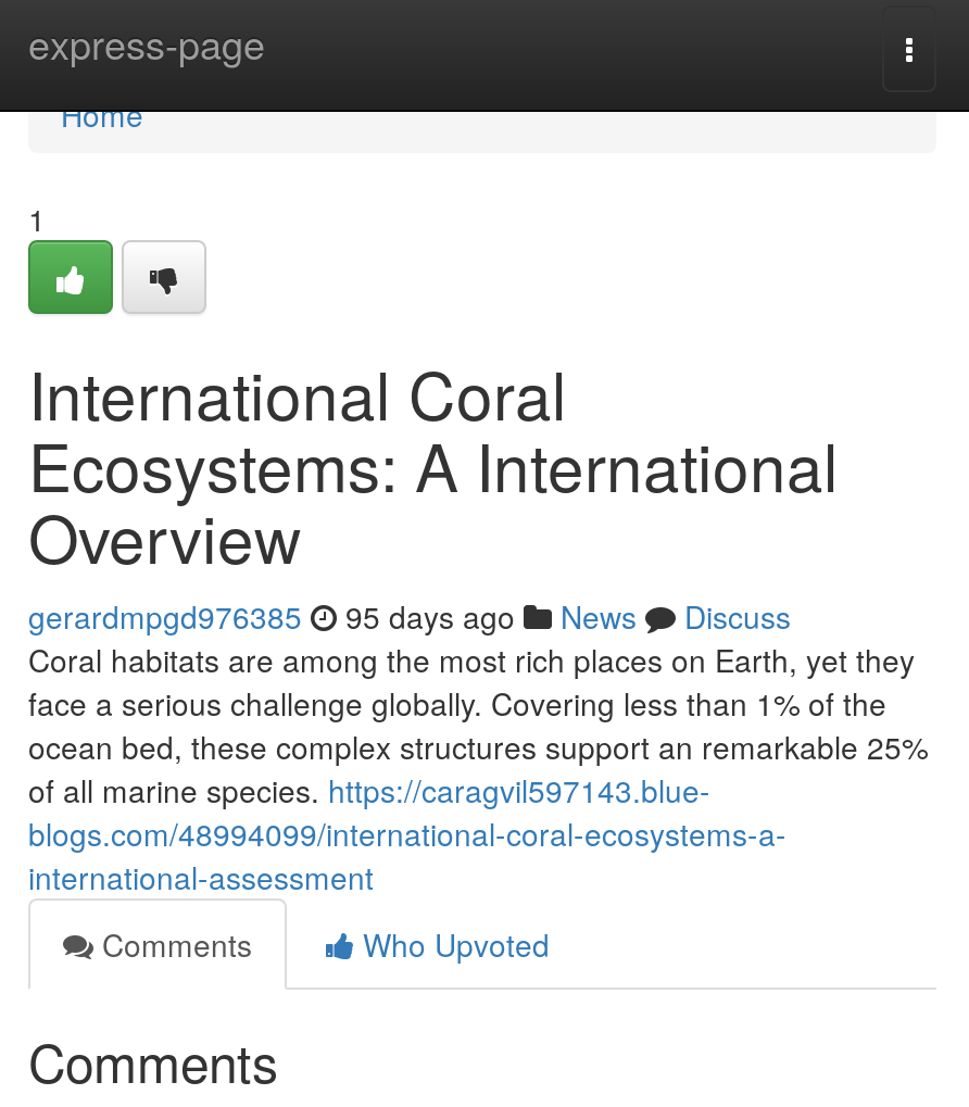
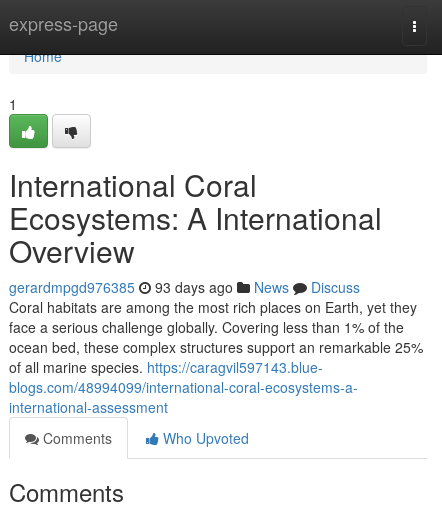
[28,594,791,638] gerardmpgd976385 95 days ago News Discuss -> [9,277,360,297] gerardmpgd976385 93 days ago News Discuss

